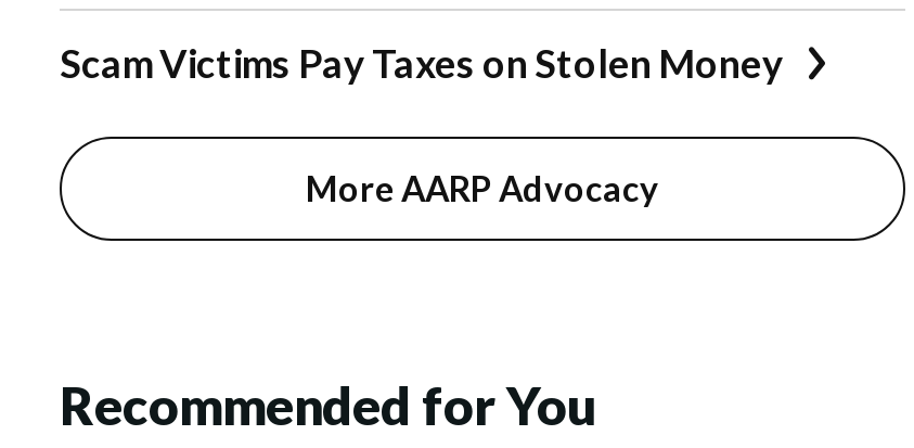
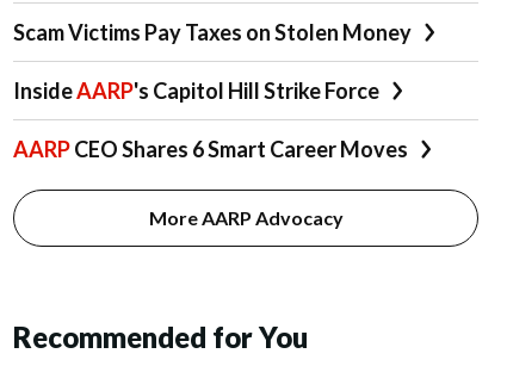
none -> [13,77,408,162] Inside AARP's Capitol Hill Strike Force | AARP CEO Shares 6 Smart Career Moves

